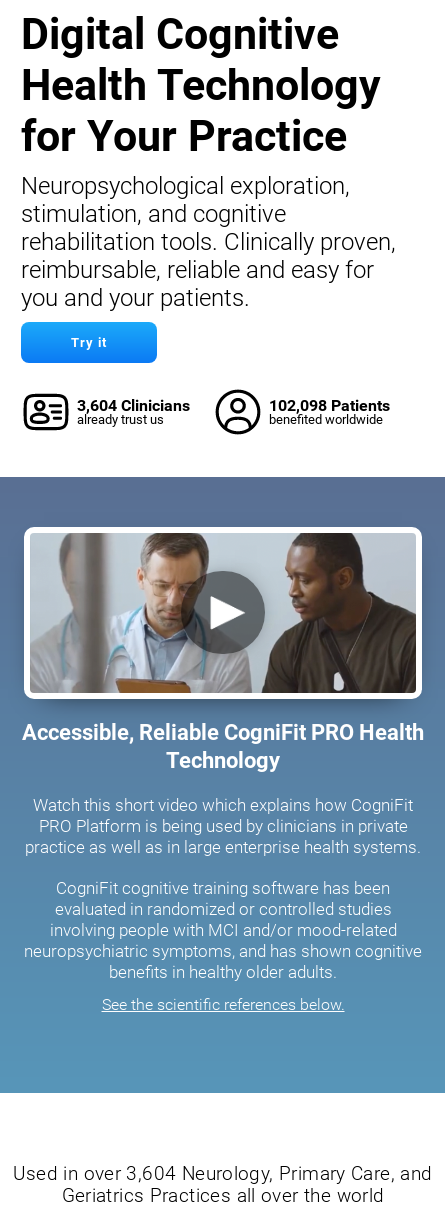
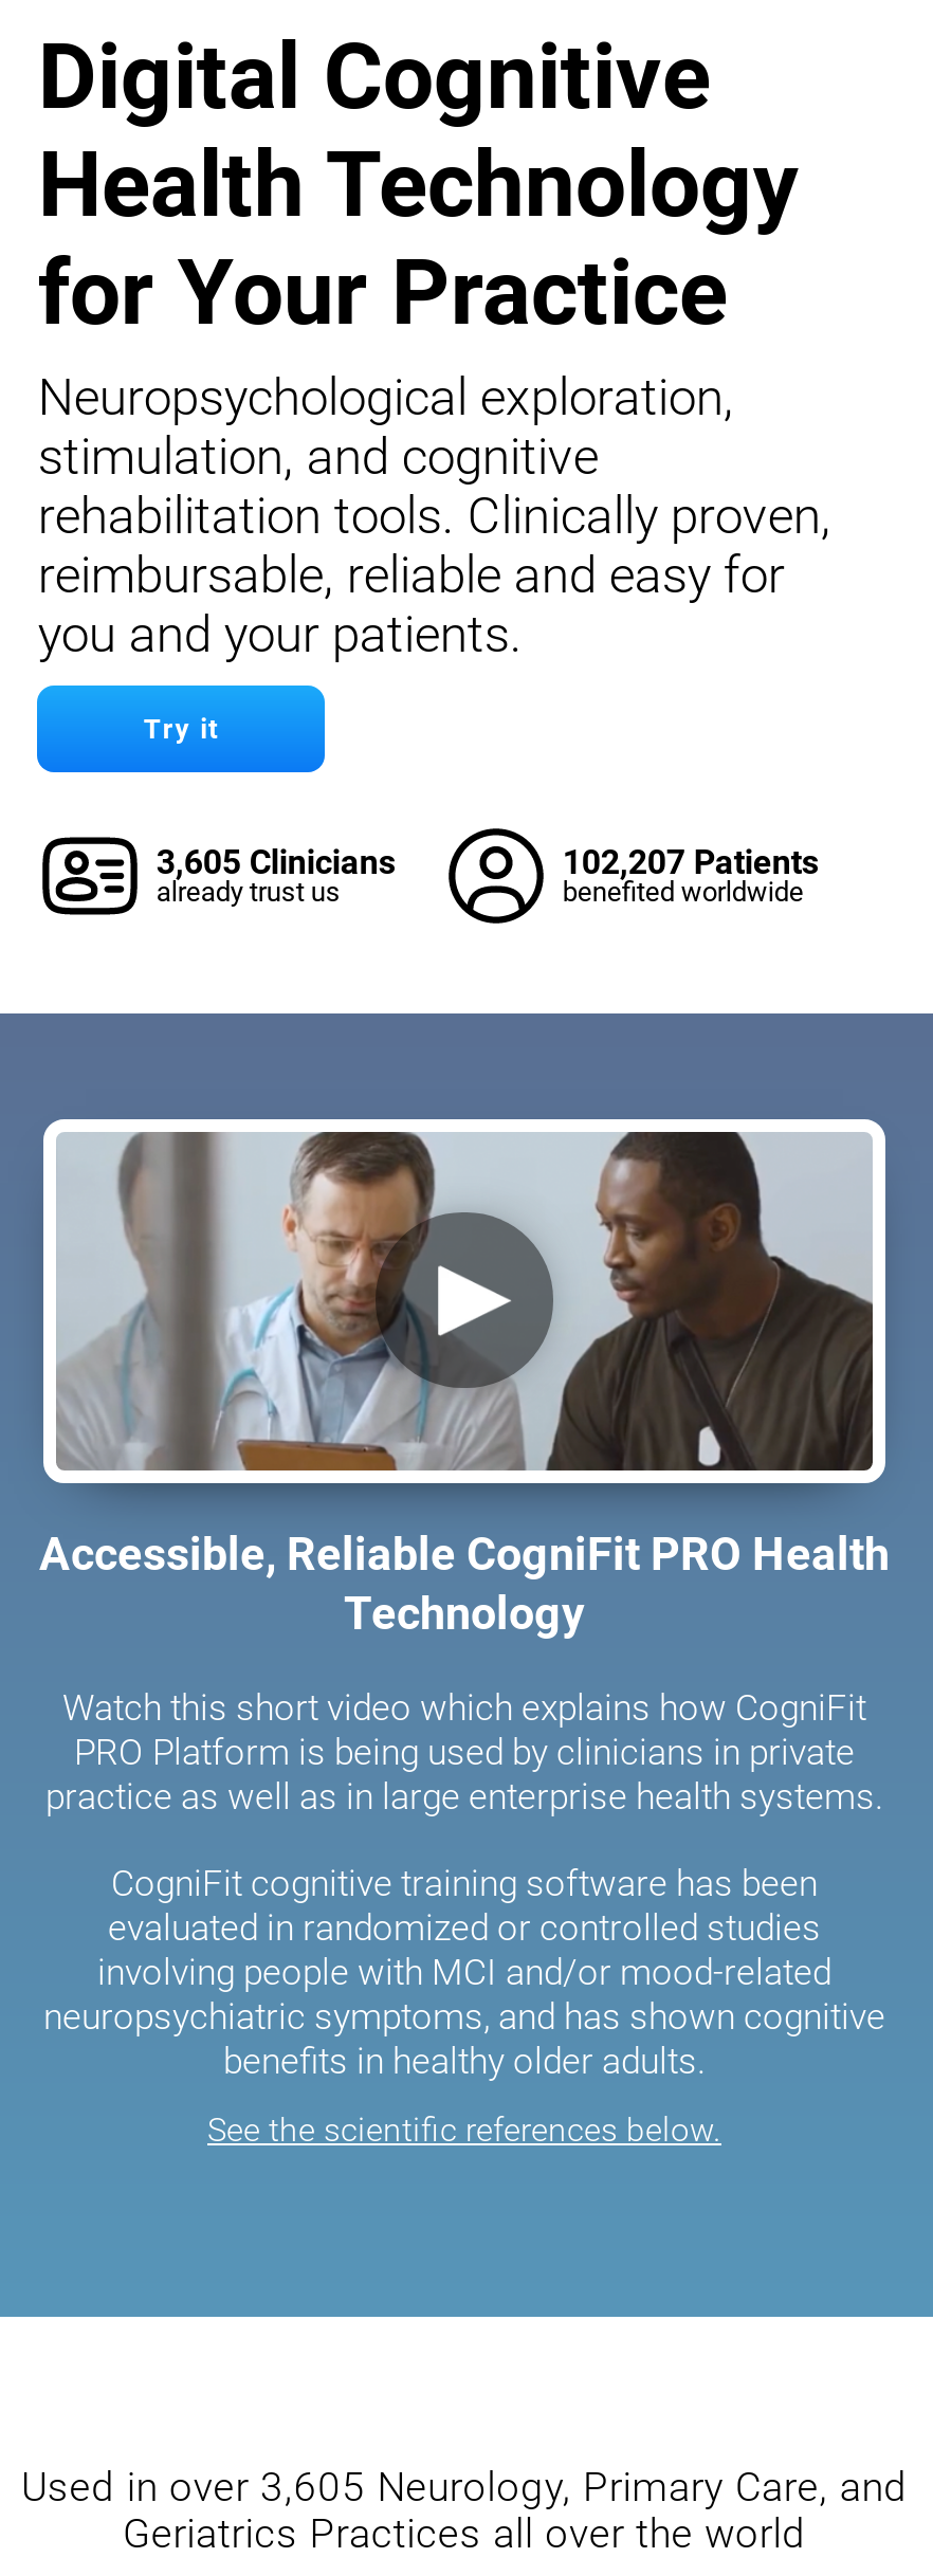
[77,396,190,415] 3,604 Clinicians -> [156,842,395,882] 3,605 Clinicians
[269,396,390,415] 102,098 Patients -> [563,842,819,882] 102,207 Patients
[13,1162,432,1185] Used in over 3,604 Neurology, Primary Care, and -> [21,2463,908,2511] Used in over 3,605 Neurology, Primary Care, and

